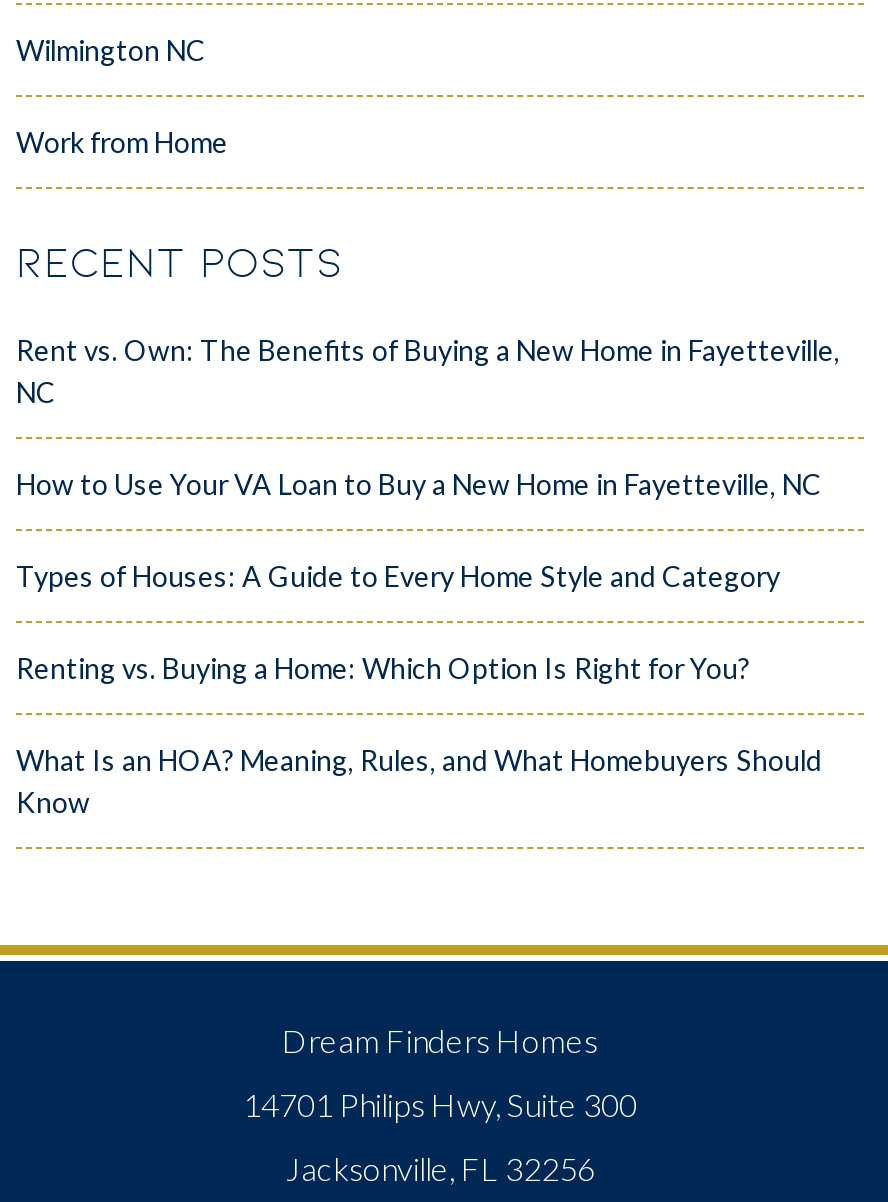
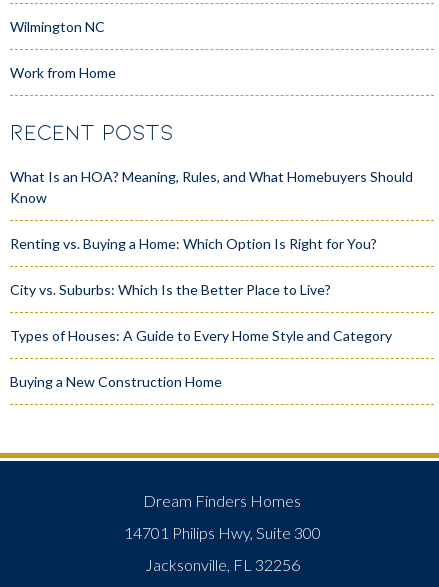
[16,332,840,500] Rent vs. Own: The Benefits of Buying a New Home in Fayetteville, | NC | How to Use Your VA Loan to Buy a New Home in Fayetteville, NC -> none
moved [16,558,780,592] -> [10,327,392,344]: Types of Houses: A Guide to Every Home Style and Category
moved [16,650,750,684] -> [10,235,377,252]: Renting vs. Buying a Home: Which Option Is Right for You?
moved [16,742,822,818] -> [10,168,413,206]: What Is an HOA? Meaning, Rules, and What Homebuyers Should | Know
none -> [10,281,331,390] City vs. Suburbs: Which Is the Better Place to Live? | Buying a New Construction Home

